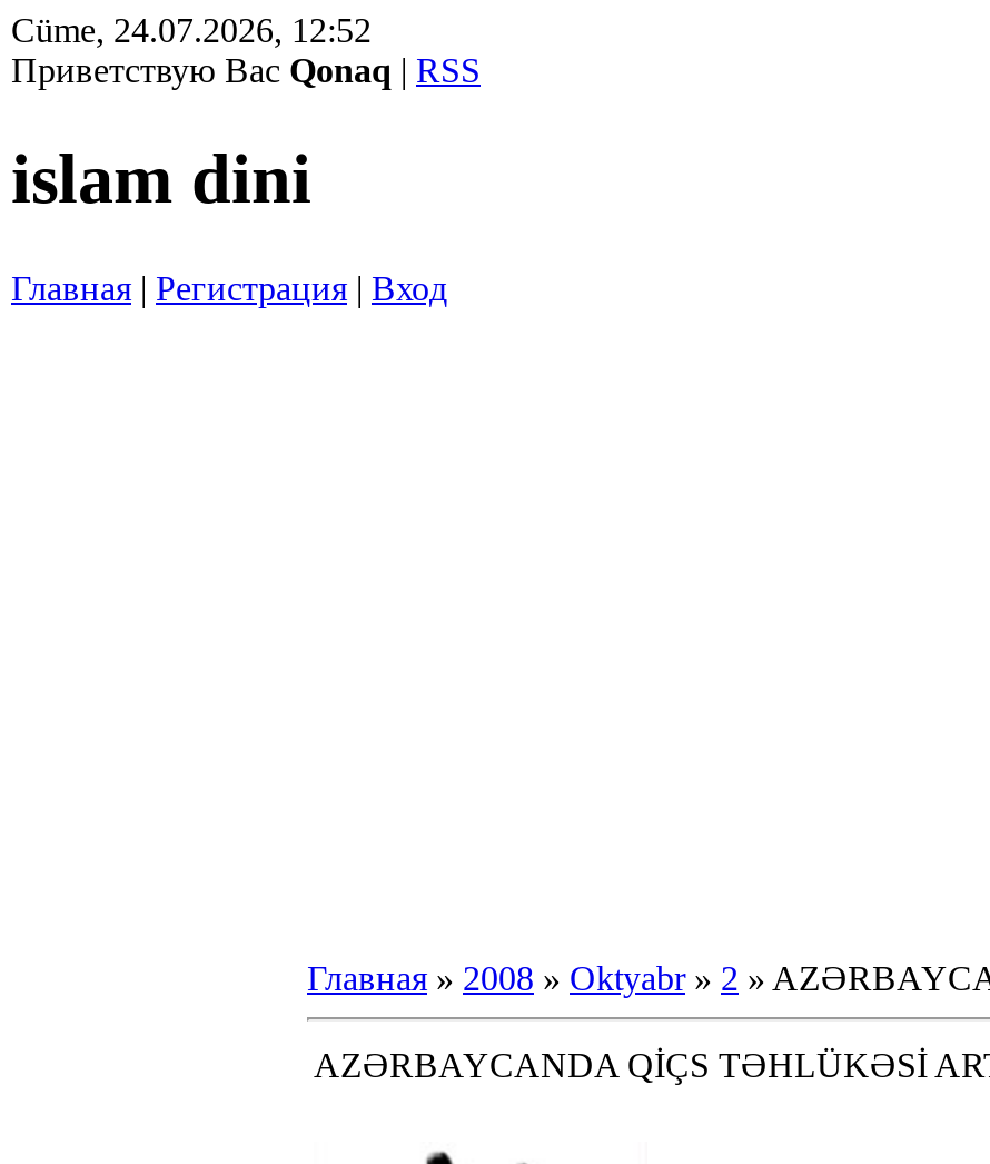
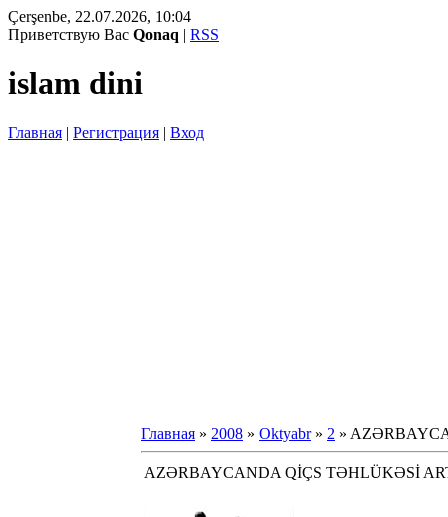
[11,11,372,49] Cüme, 24.07.2026, 12:52 -> [8,8,191,25] Çerşenbe, 22.07.2026, 10:04

